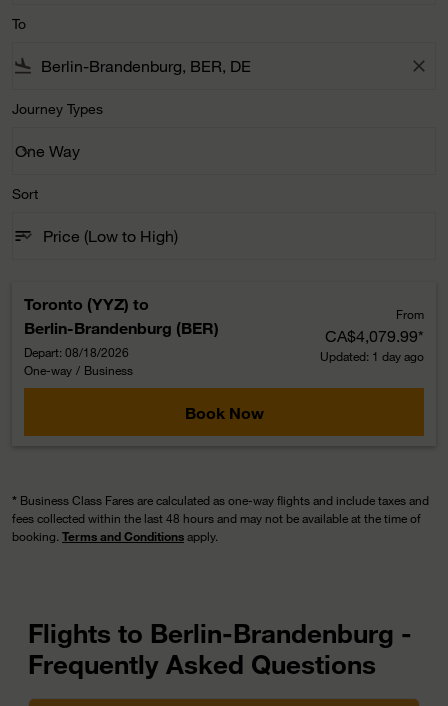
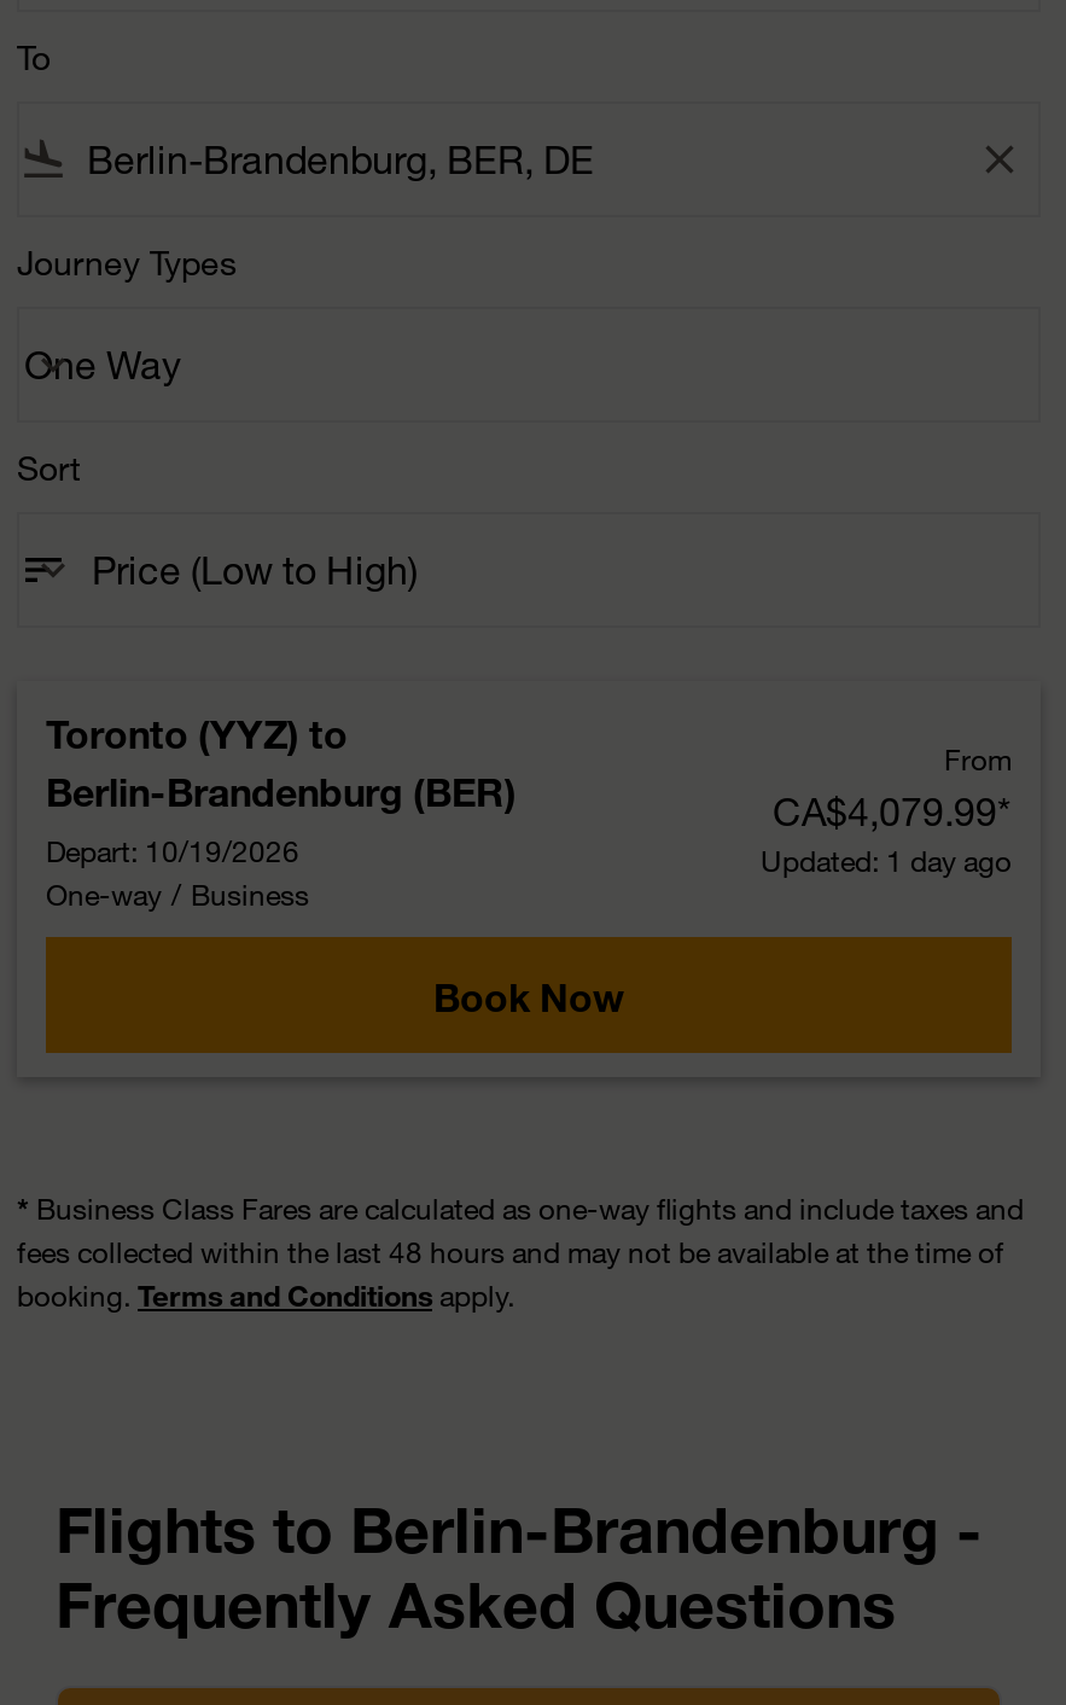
[24,345,129,360] Depart: 08/18/2026 -> [46,833,299,869] Depart: 10/19/2026

